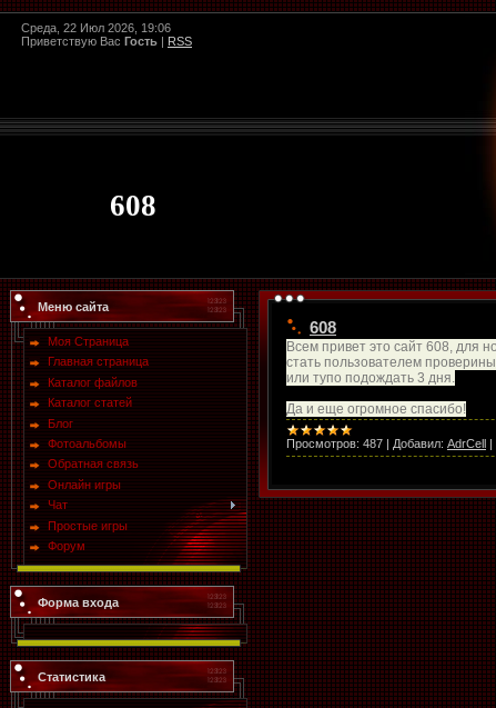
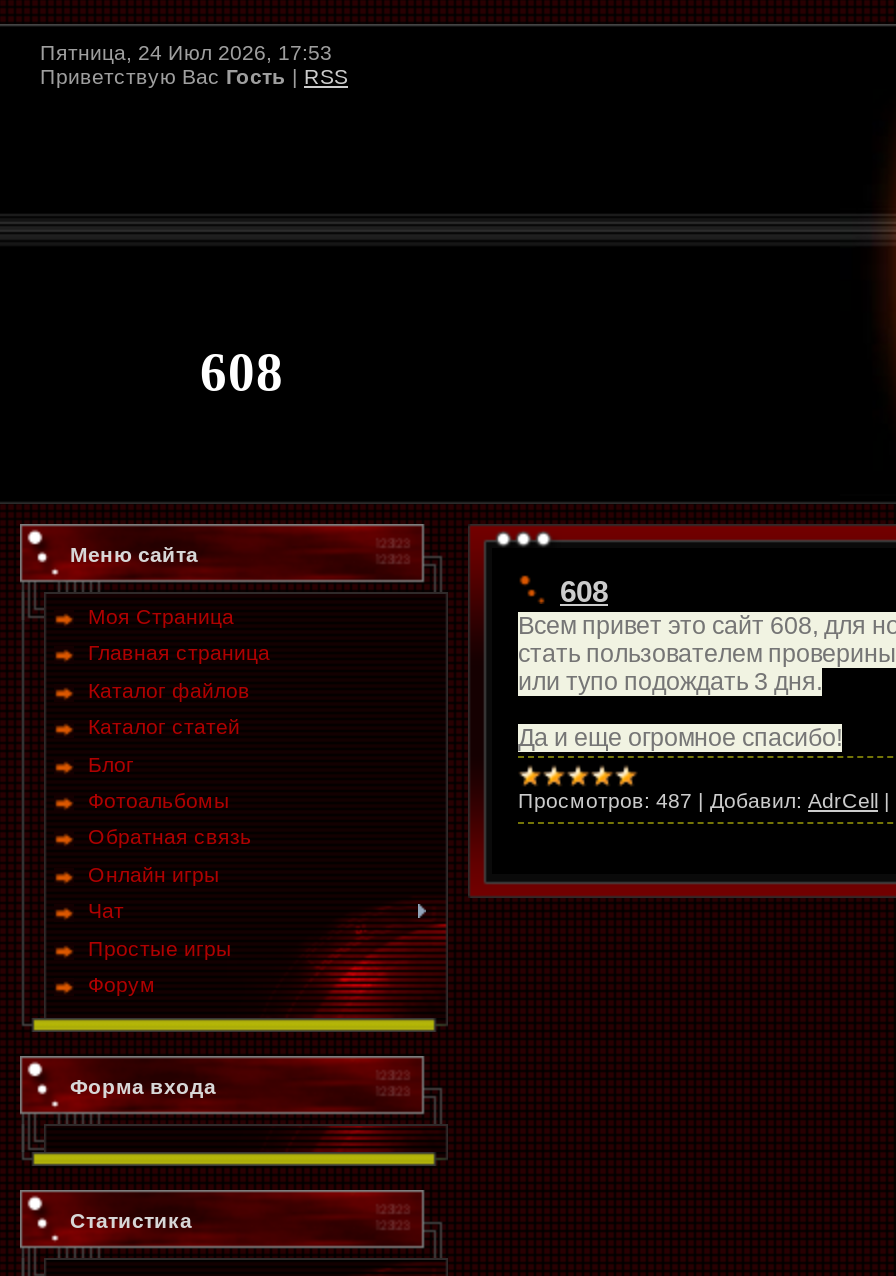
[21,21,171,34] Среда, 22 Июл 2026, 19:06 -> [40,40,332,64] Пятница, 24 Июл 2026, 17:53

